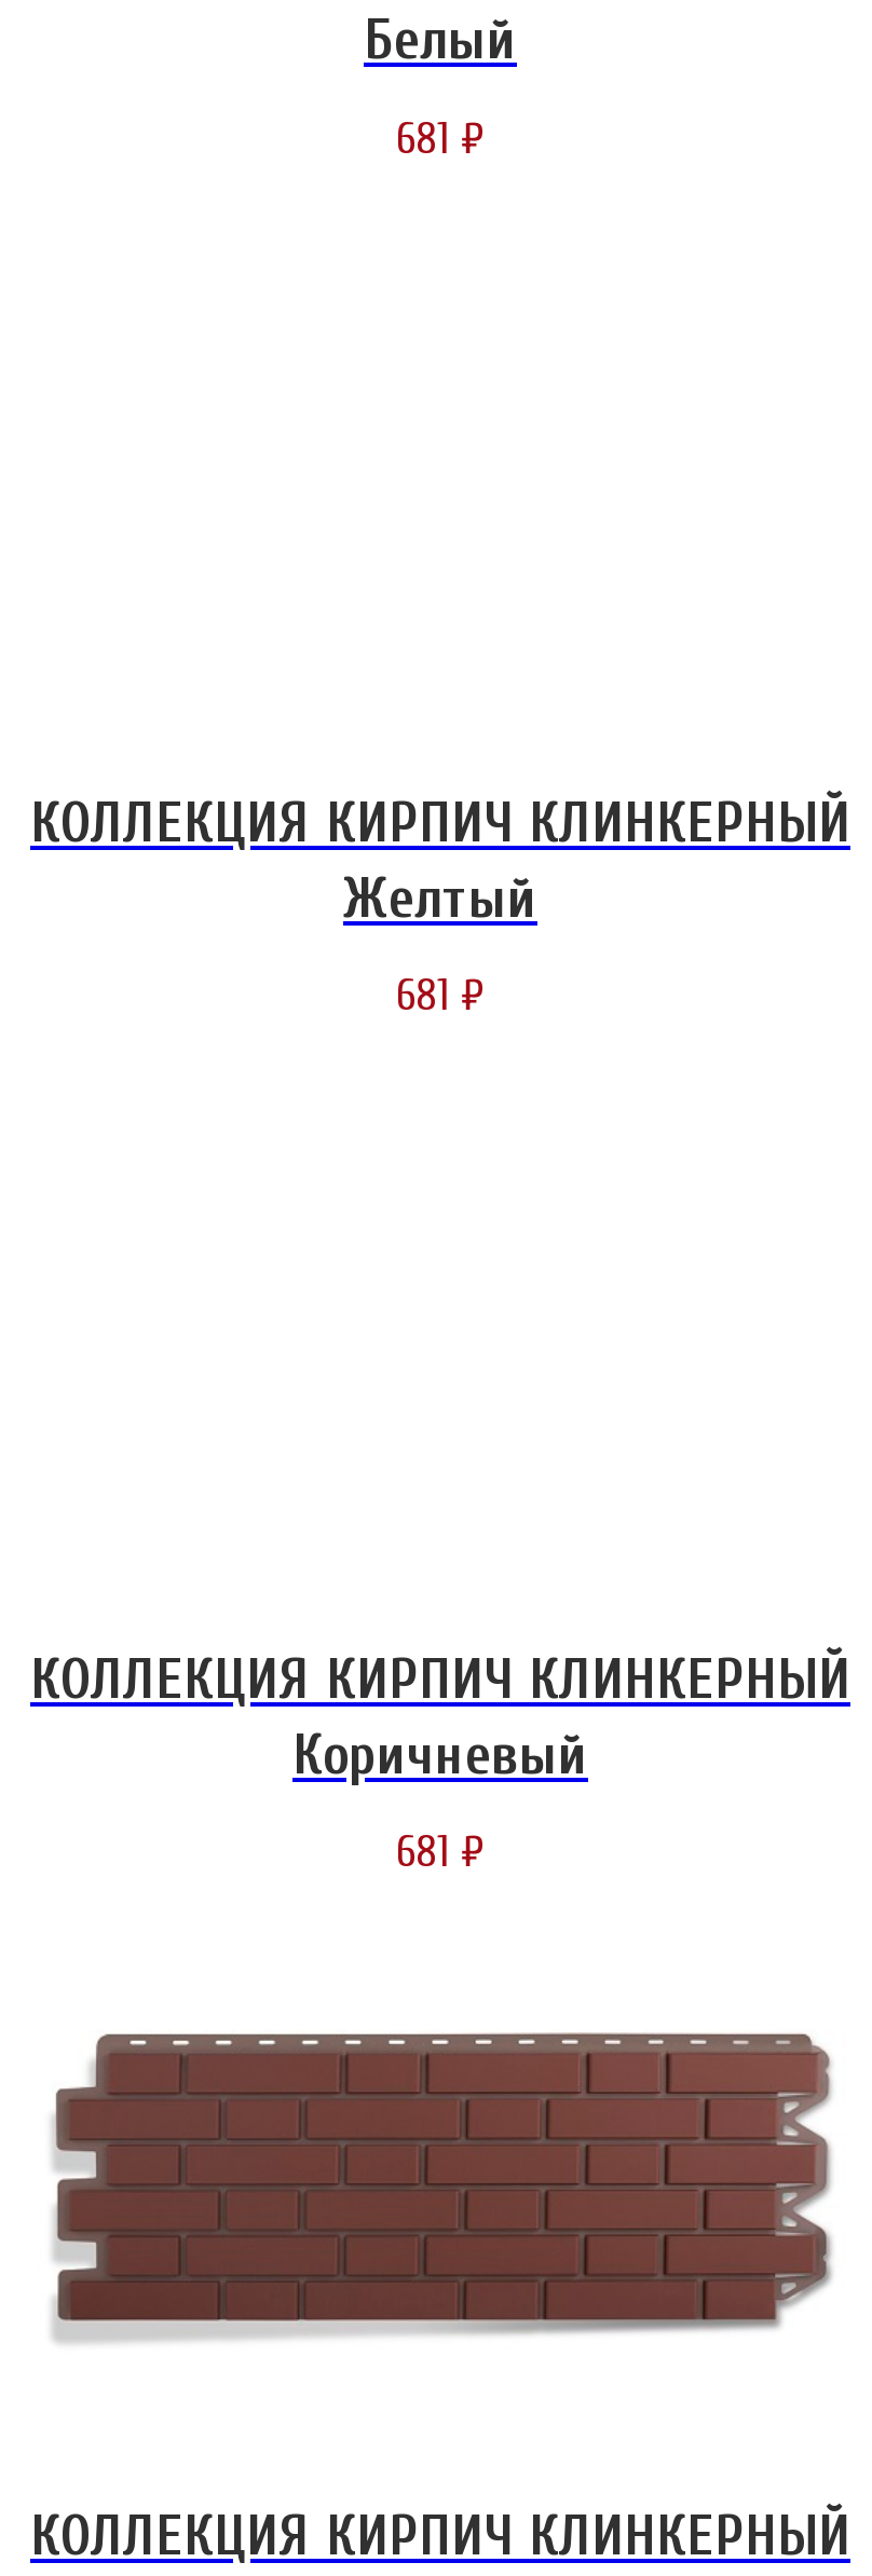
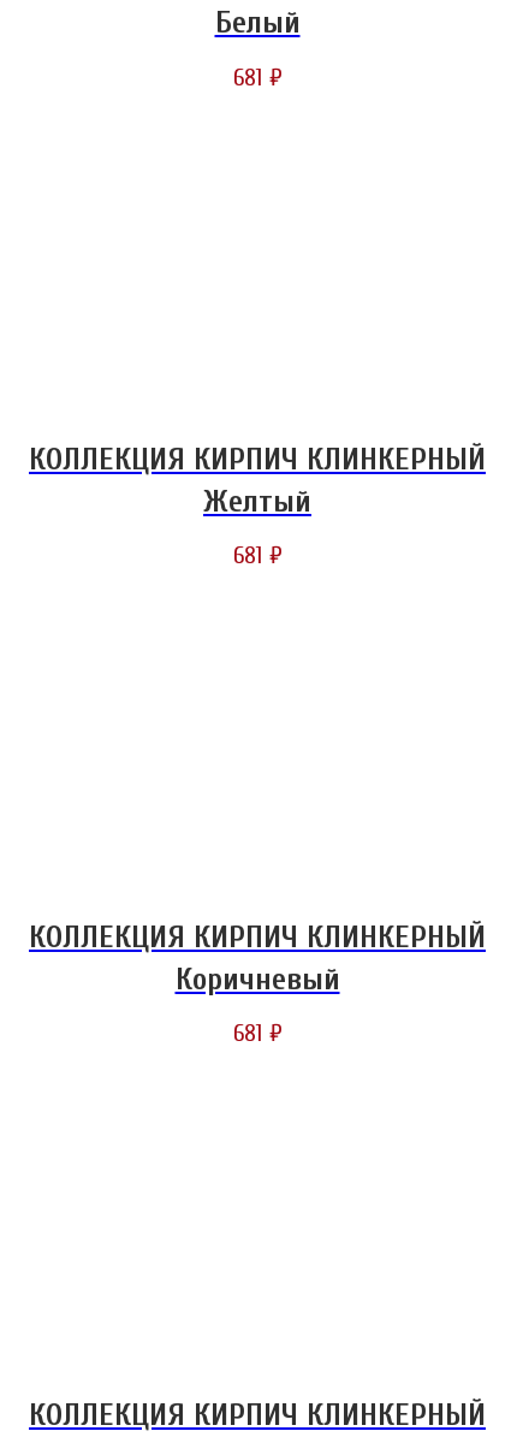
[50,2030,833,2345] [image] -> none

